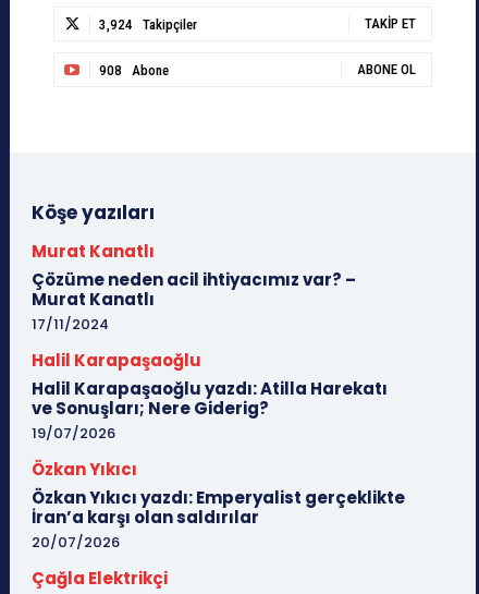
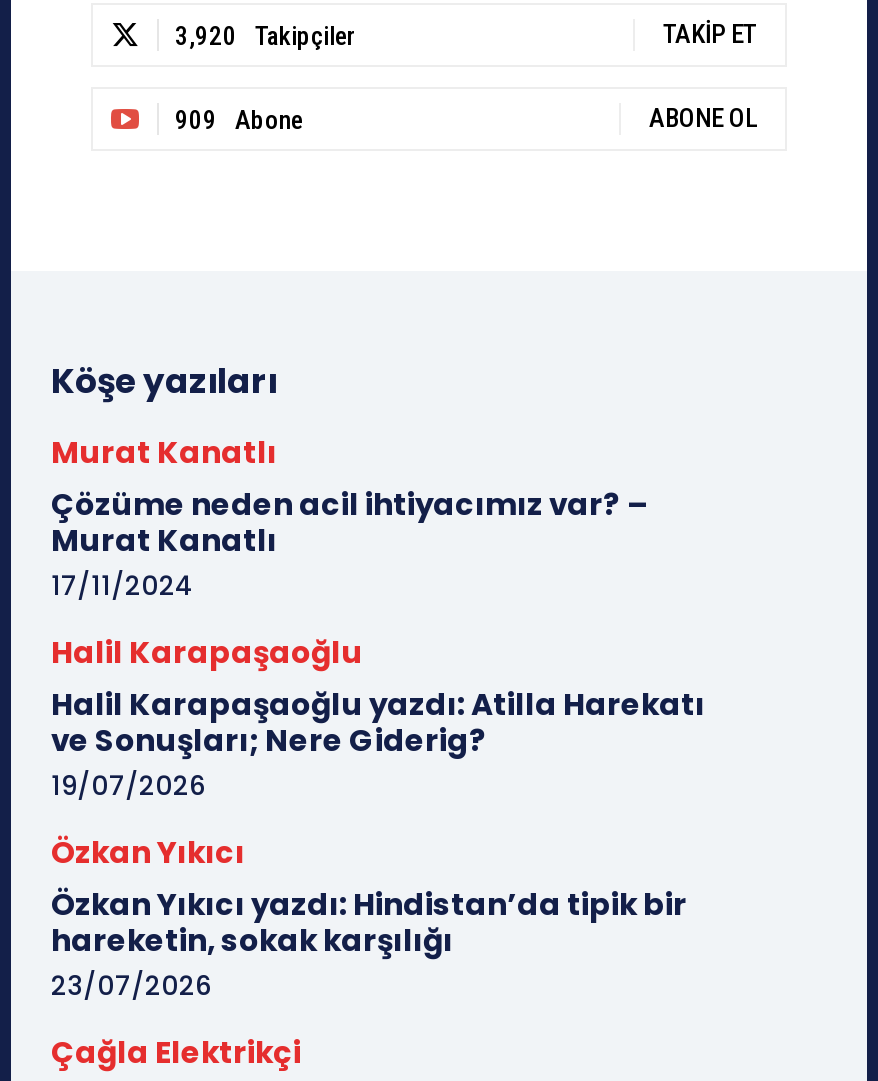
[99,17,197,33] 3,924 Takipçiler -> [175,22,355,52] 3,920 Takipçiler
[99,63,169,79] 908 Abone -> [175,106,303,136] 909 Abone
[32,487,405,553] Özkan Yıkıcı yazdı: Emperyalist gerçeklikte | İran’a karşı olan saldırılar | 20/07/2026 -> [51,884,687,1006] Özkan Yıkıcı yazdı: Hindistan’da tipik bir | hareketin, sokak karşılığı | 23/07/2026

